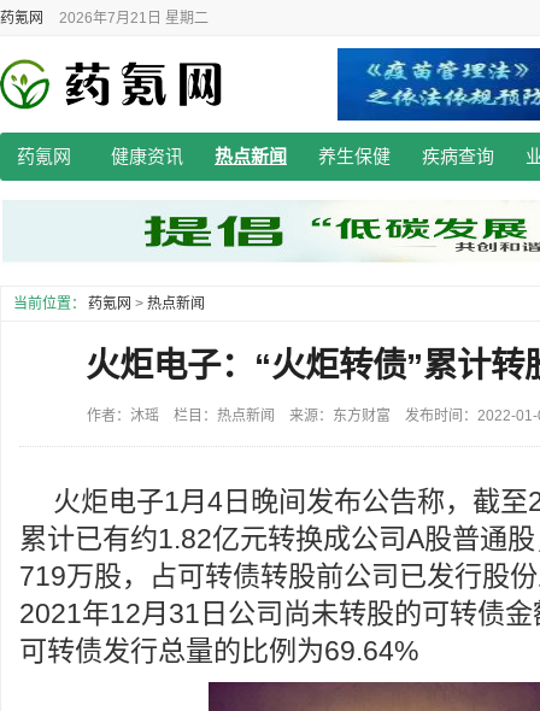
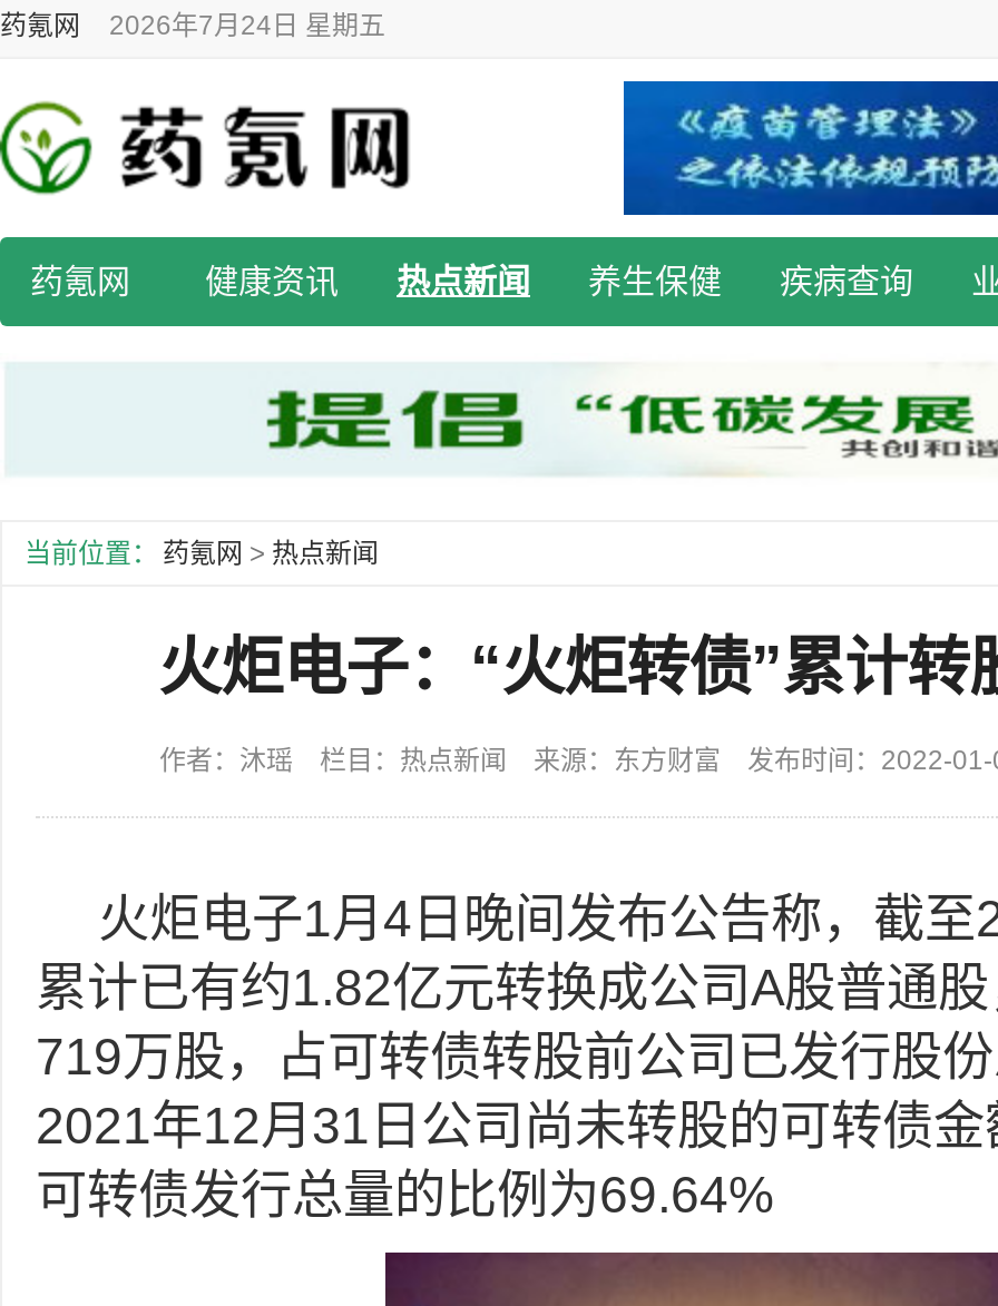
[59,10,209,27] 2026年7月21日 星期二 -> [109,10,385,41] 2026年7月24日 星期五

